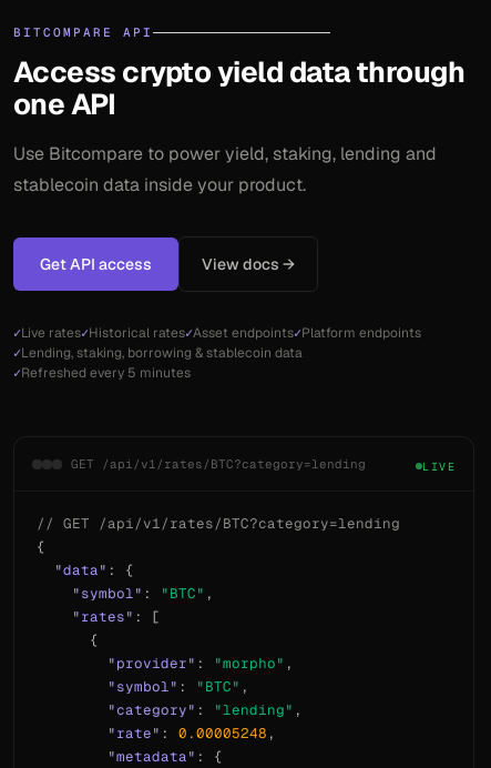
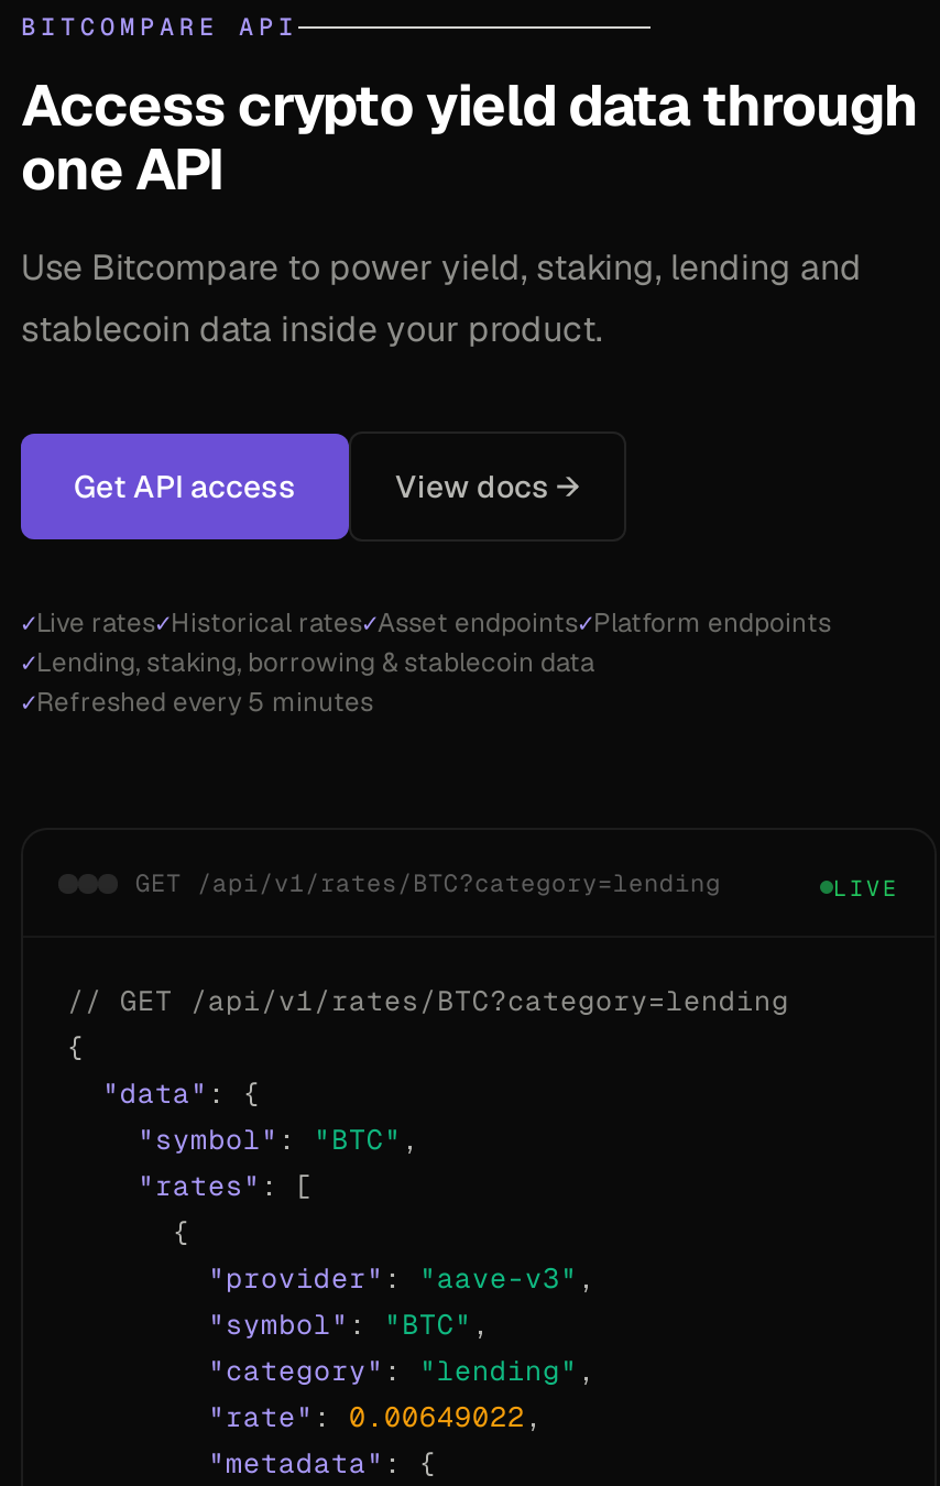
[108,654,294,673] "provider": "morpho", -> [208,1259,595,1297] "provider": "aave-v3",
[108,724,276,742] "rate": 0.00005248, -> [208,1398,543,1435] "rate": 0.00649022,

